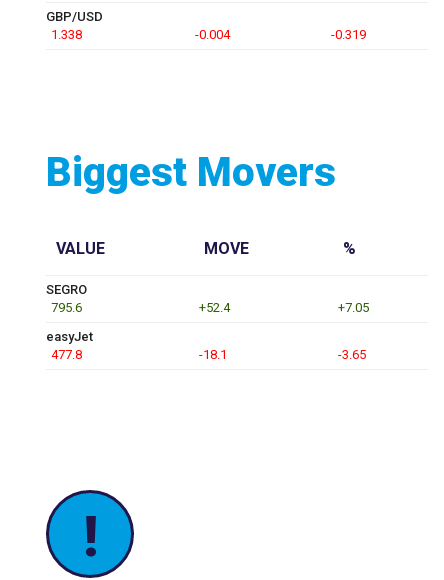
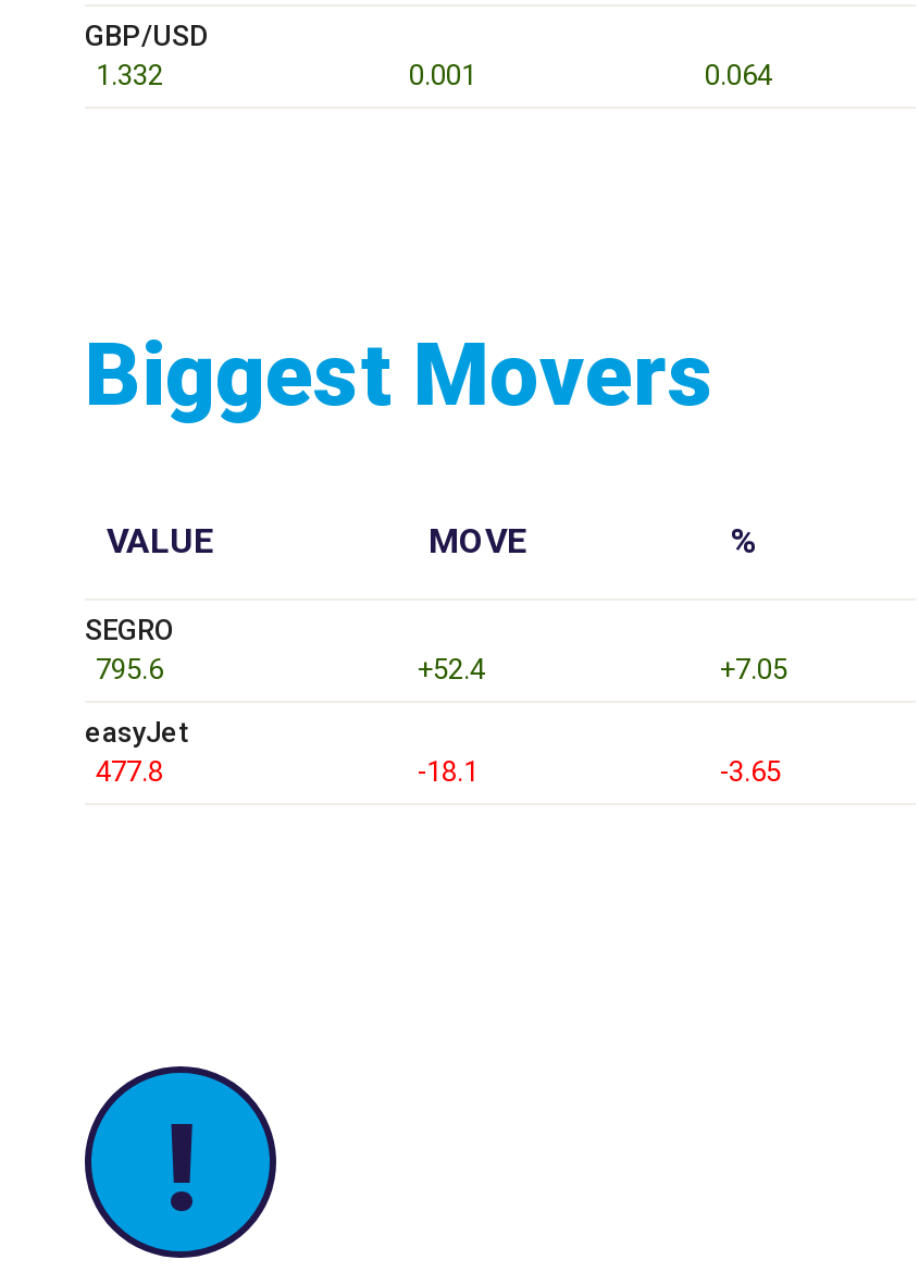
[51,27,82,42] 1.338 -> [96,60,163,92] 1.332
[195,27,233,42] -0.004 -> [409,60,483,92] 0.001
[331,27,369,42] -0.319 -> [705,60,779,92] 0.064

